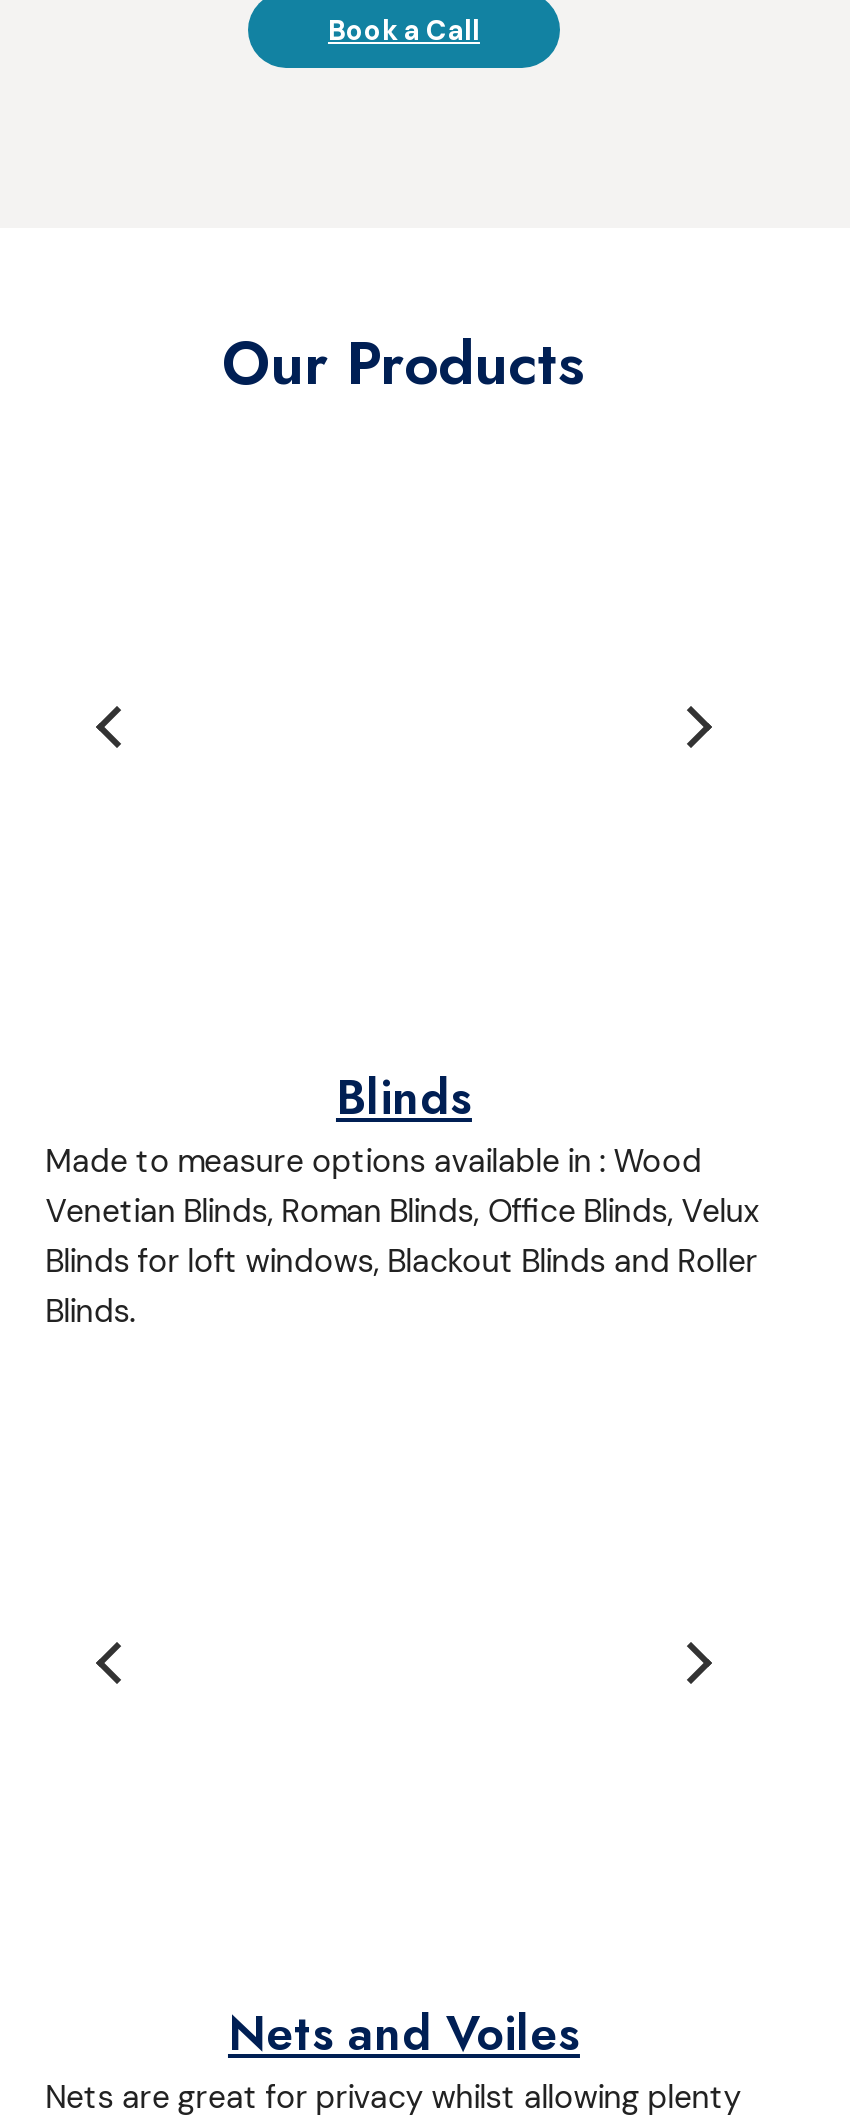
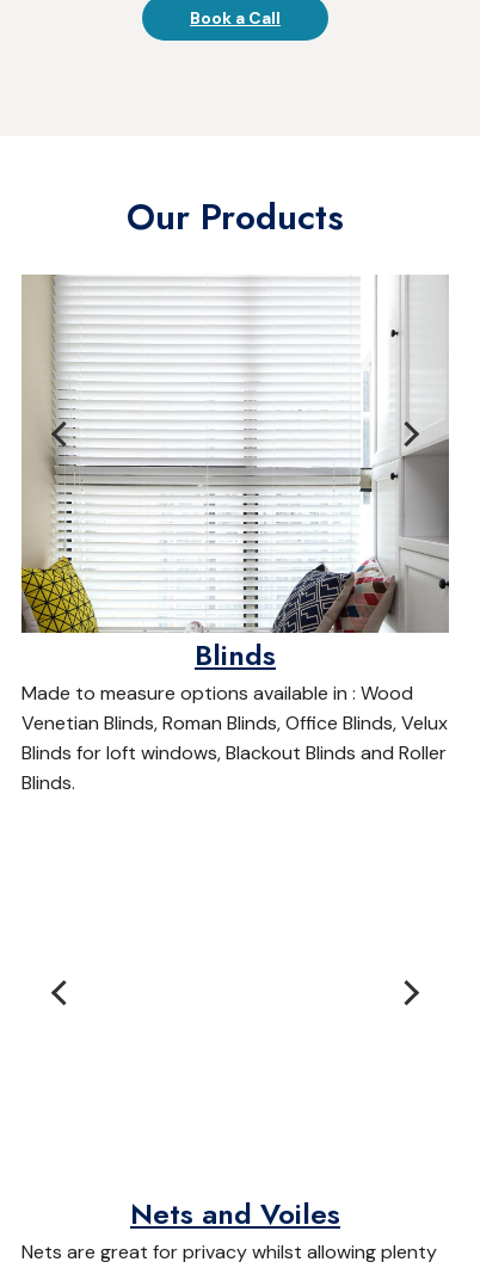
none -> [20,273,450,634] [image]

